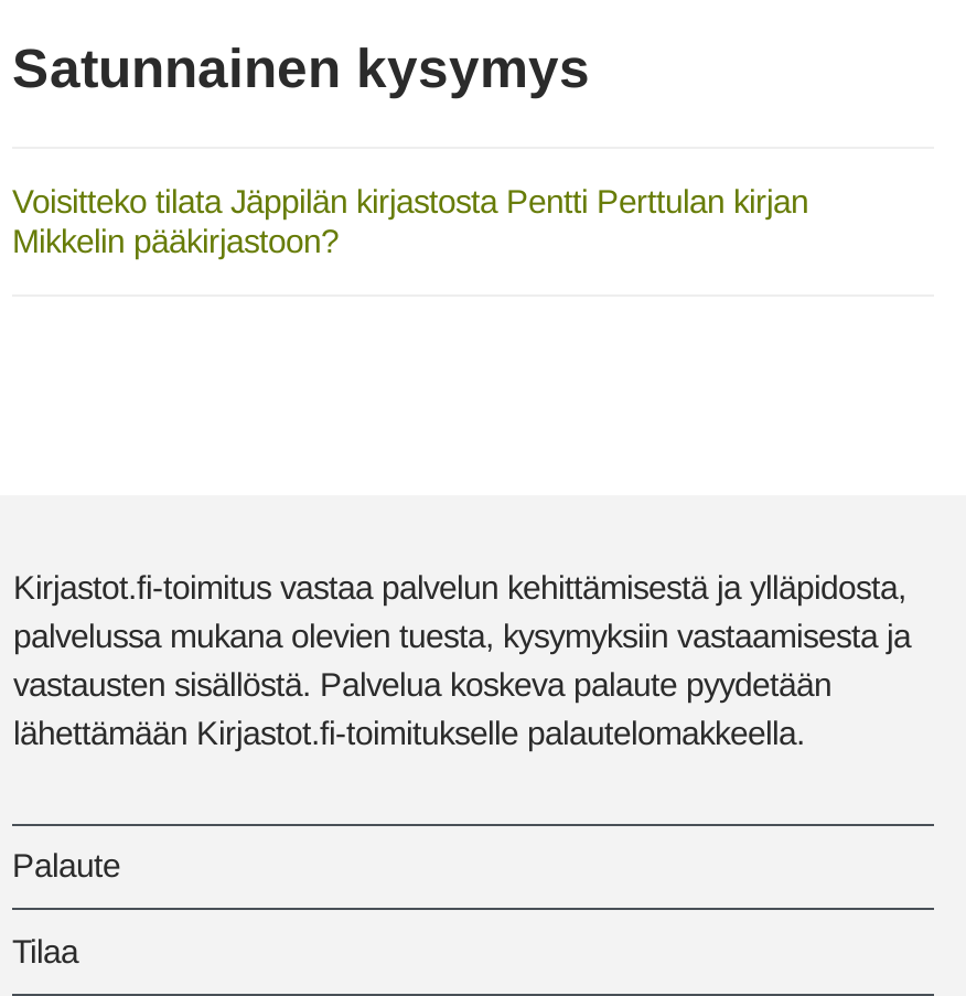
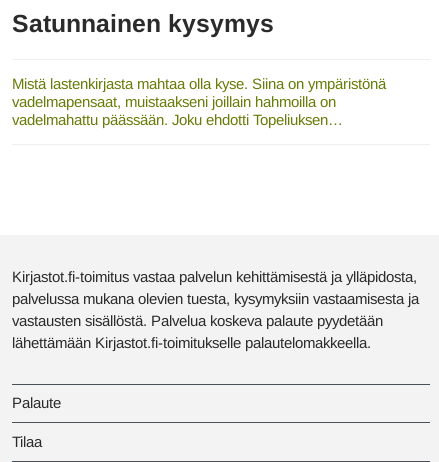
[12,183,808,260] Voisitteko tilata Jäppilän kirjastosta Pentti Perttulan kirjan | Mikkelin pääkirjastoon? -> [12,75,386,128] Mistä lastenkirjasta mahtaa olla kyse. Siina on ympäristönä | vadelmapensaat, muistaakseni joillain hahmoilla on | vadelmahattu päässään. Joku ehdotti Topeliuksen…

